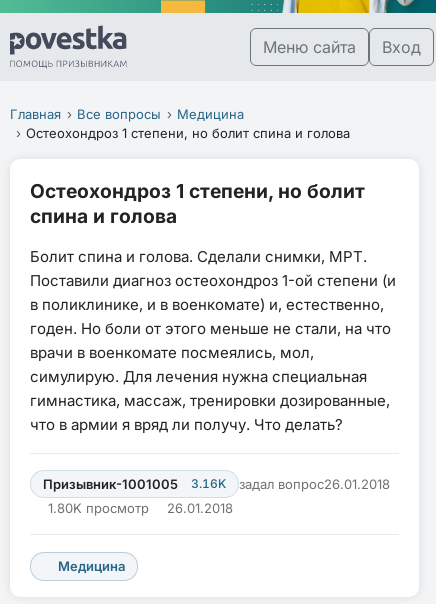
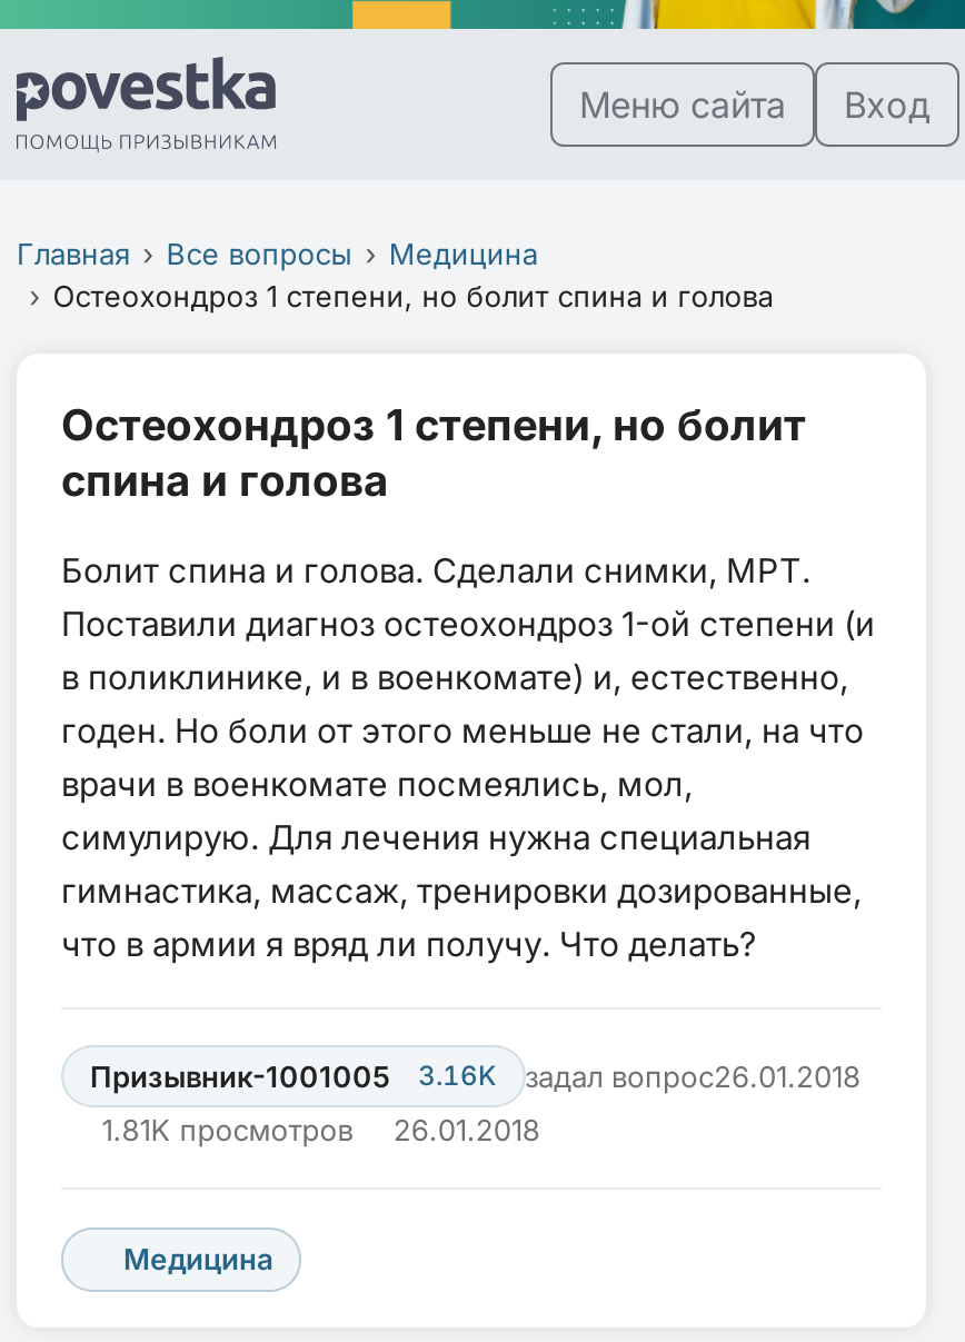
[48,499,233,515] 1.80K просмотр 26.01.2018 -> [102,1111,540,1146] 1.81K просмотров 26.01.2018

